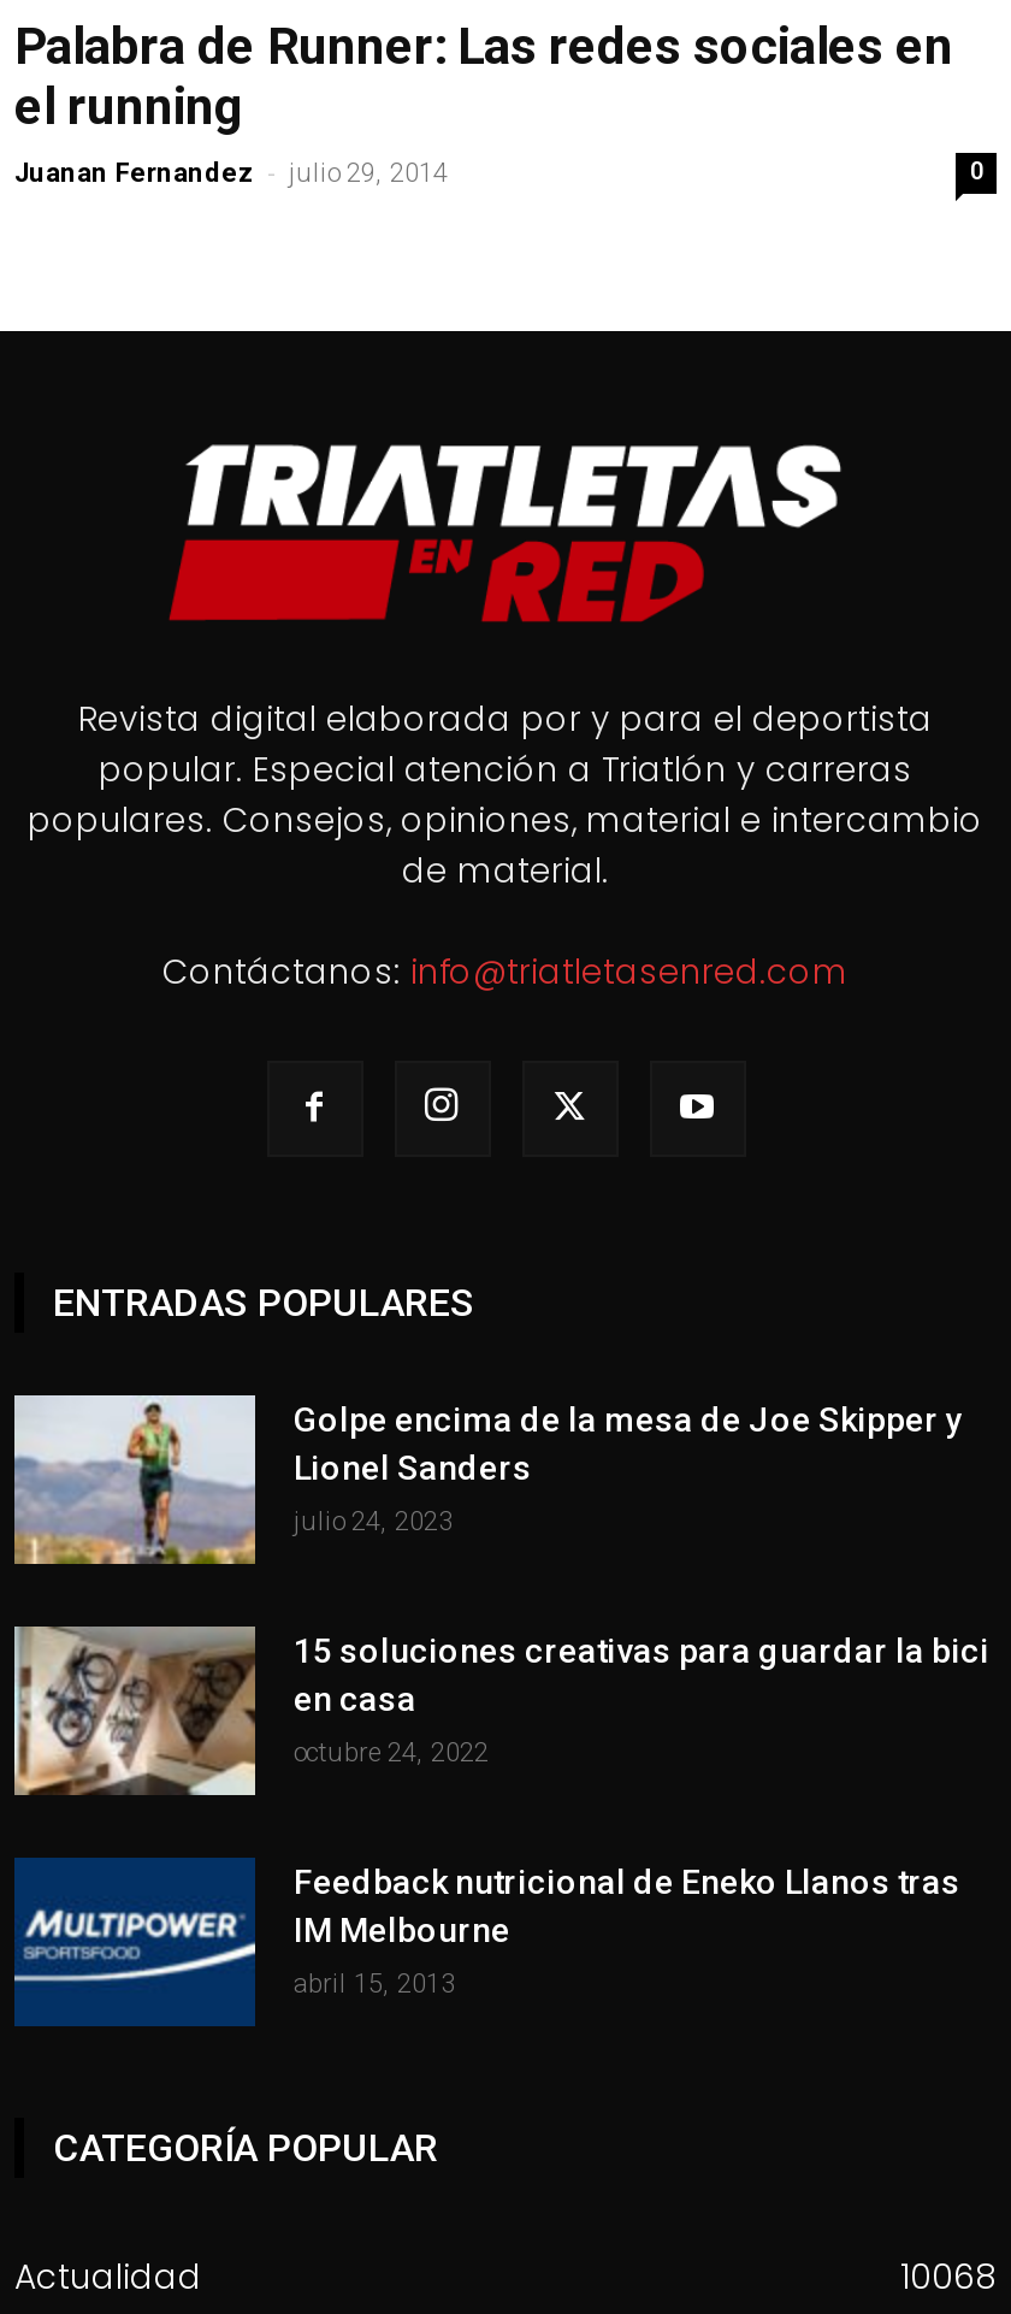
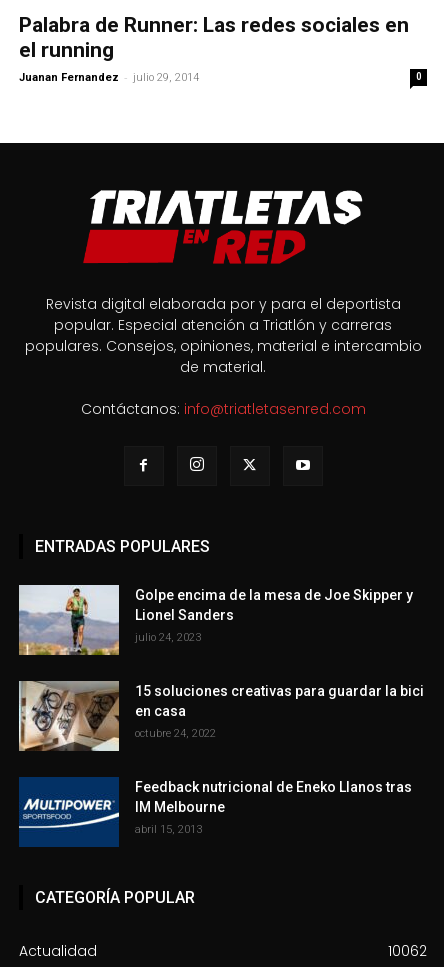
[900,2254,997,2302] 10068 -> [388,941,427,961] 10062

